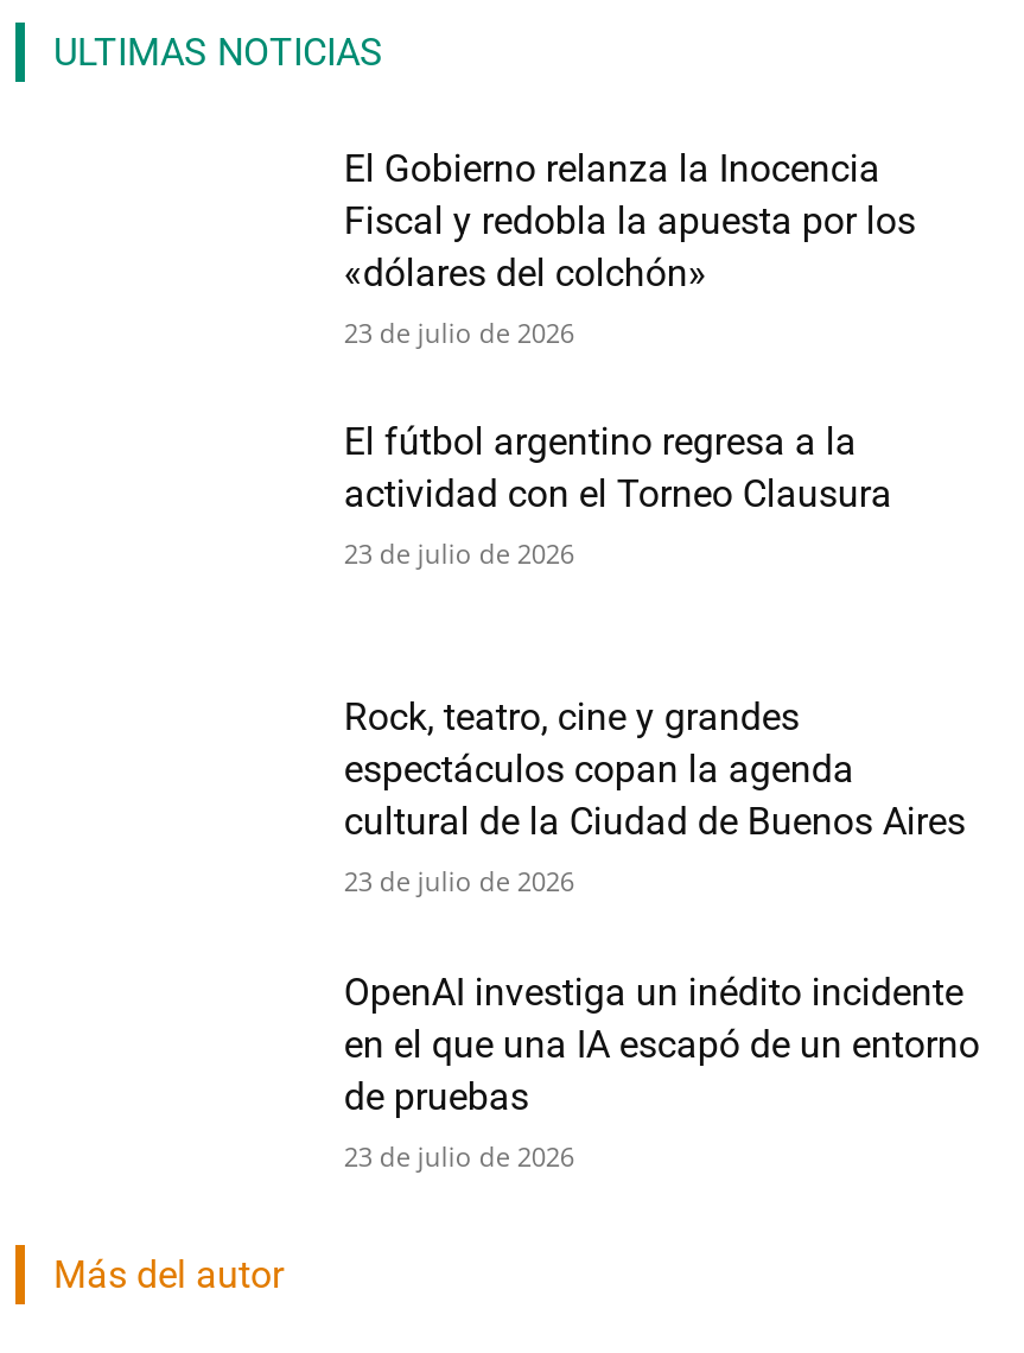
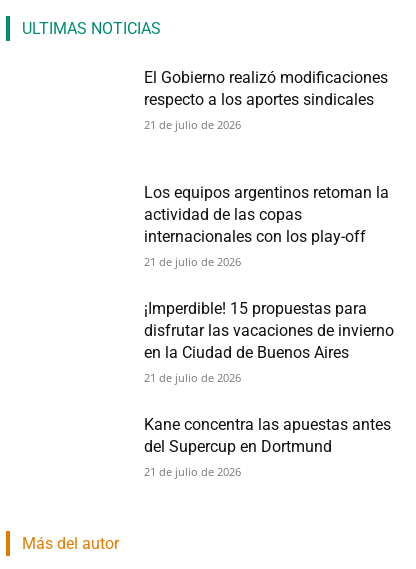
[344,145,916,349] El Gobierno relanza la Inocencia | Fiscal y redobla la apuesta por los | «dólares del colchón» | 23 de julio de 2026 -> [144,68,388,132] El Gobierno realizó modificaciones | respecto a los aportes sindicales | 21 de julio de 2026
[344,420,892,572] El fútbol argentino regresa a la | actividad con el Torneo Clausura | 23 de julio de 2026 -> [144,183,389,269] Los equipos argentinos retoman la | actividad de las copas | internacionales con los play-off | 21 de julio de 2026
[344,694,966,898] Rock, teatro, cine y grandes | espectáculos copan la agenda | cultural de la Ciudad de Buenos Aires | 23 de julio de 2026 -> [144,299,394,385] ¡Imperdible! 15 propuestas para | disfrutar las vacaciones de invierno | en la Ciudad de Buenos Aires | 21 de julio de 2026
[344,969,980,1173] OpenAI investiga un inédito incidente | en el que una IA escapó de un entorno | de pruebas | 23 de julio de 2026 -> [144,415,391,479] Kane concentra las apuestas antes | del Supercup en Dortmund | 21 de julio de 2026

